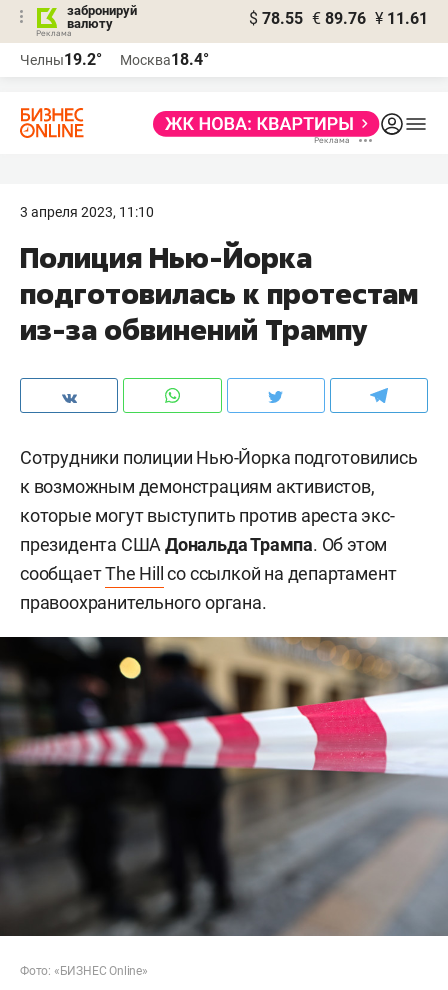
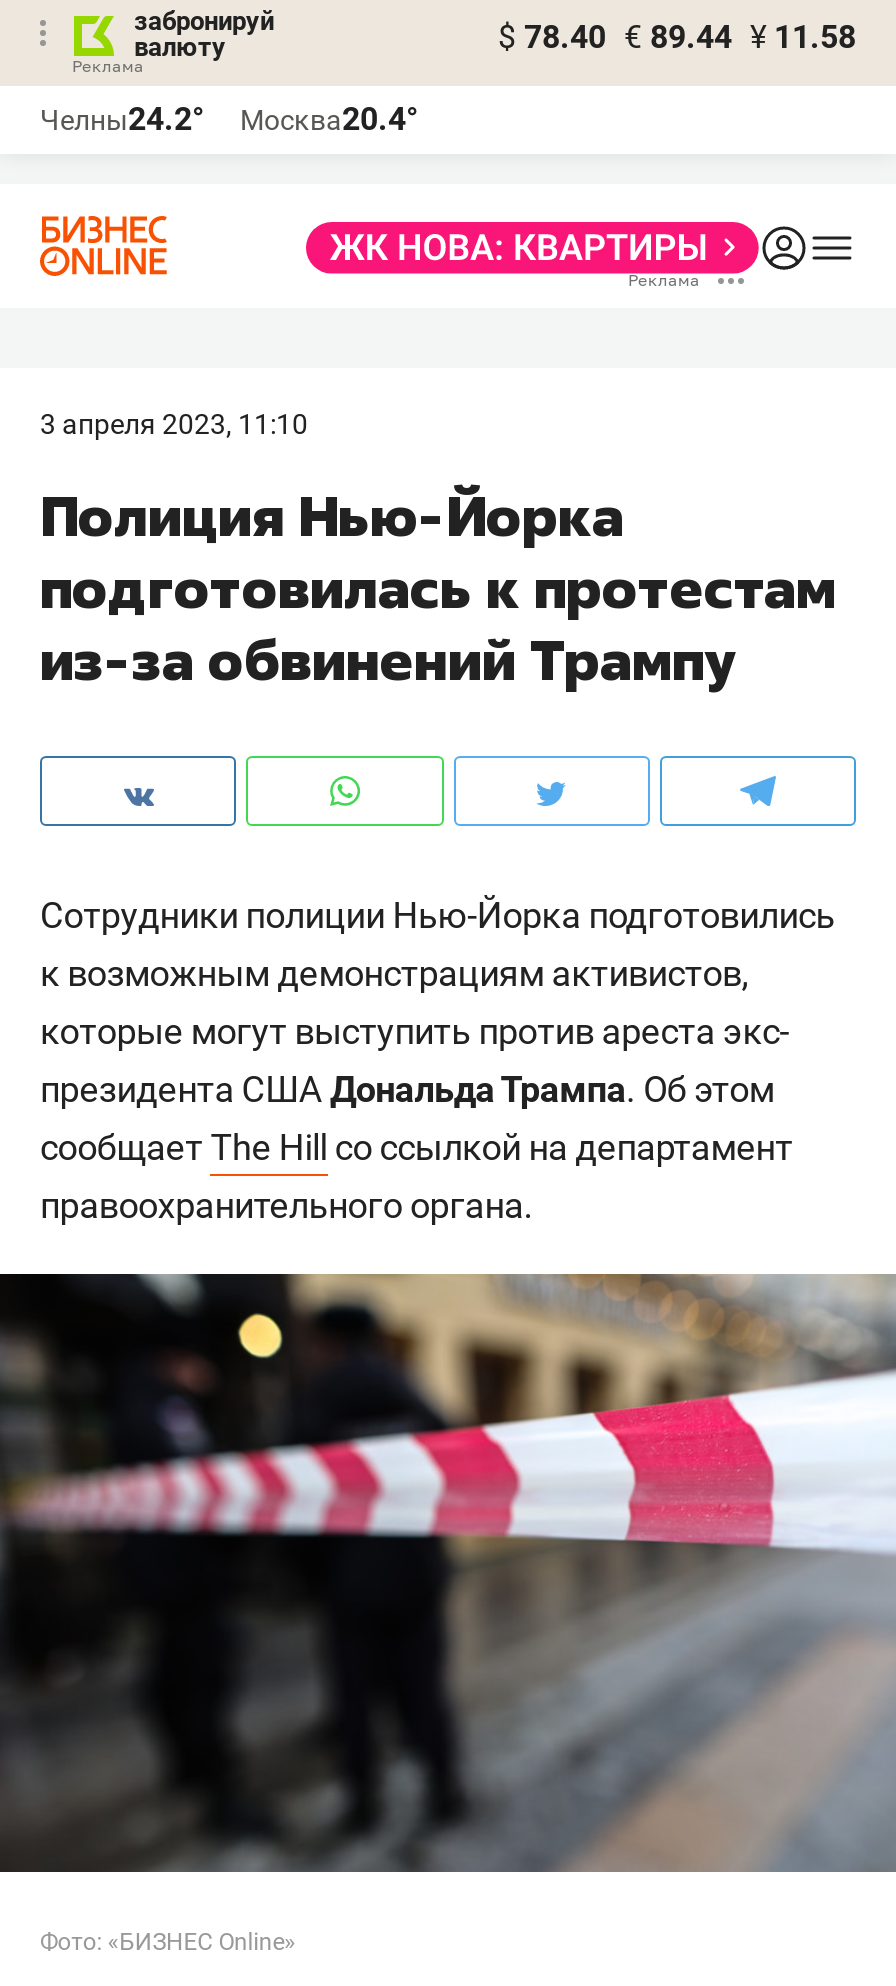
[249,9,428,28] $ 78.55 € 89.76 ¥ 11.61 -> [498,18,856,56] $ 78.40 € 89.44 ¥ 11.58
[20,50,102,69] Челны19.2° -> [40,100,204,138] Челны24.2°
[120,50,209,69] Москва18.4° -> [240,100,418,138] Москва20.4°

